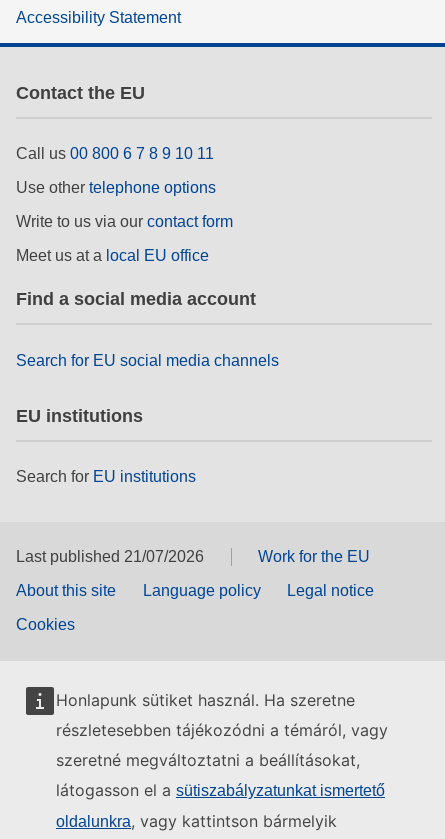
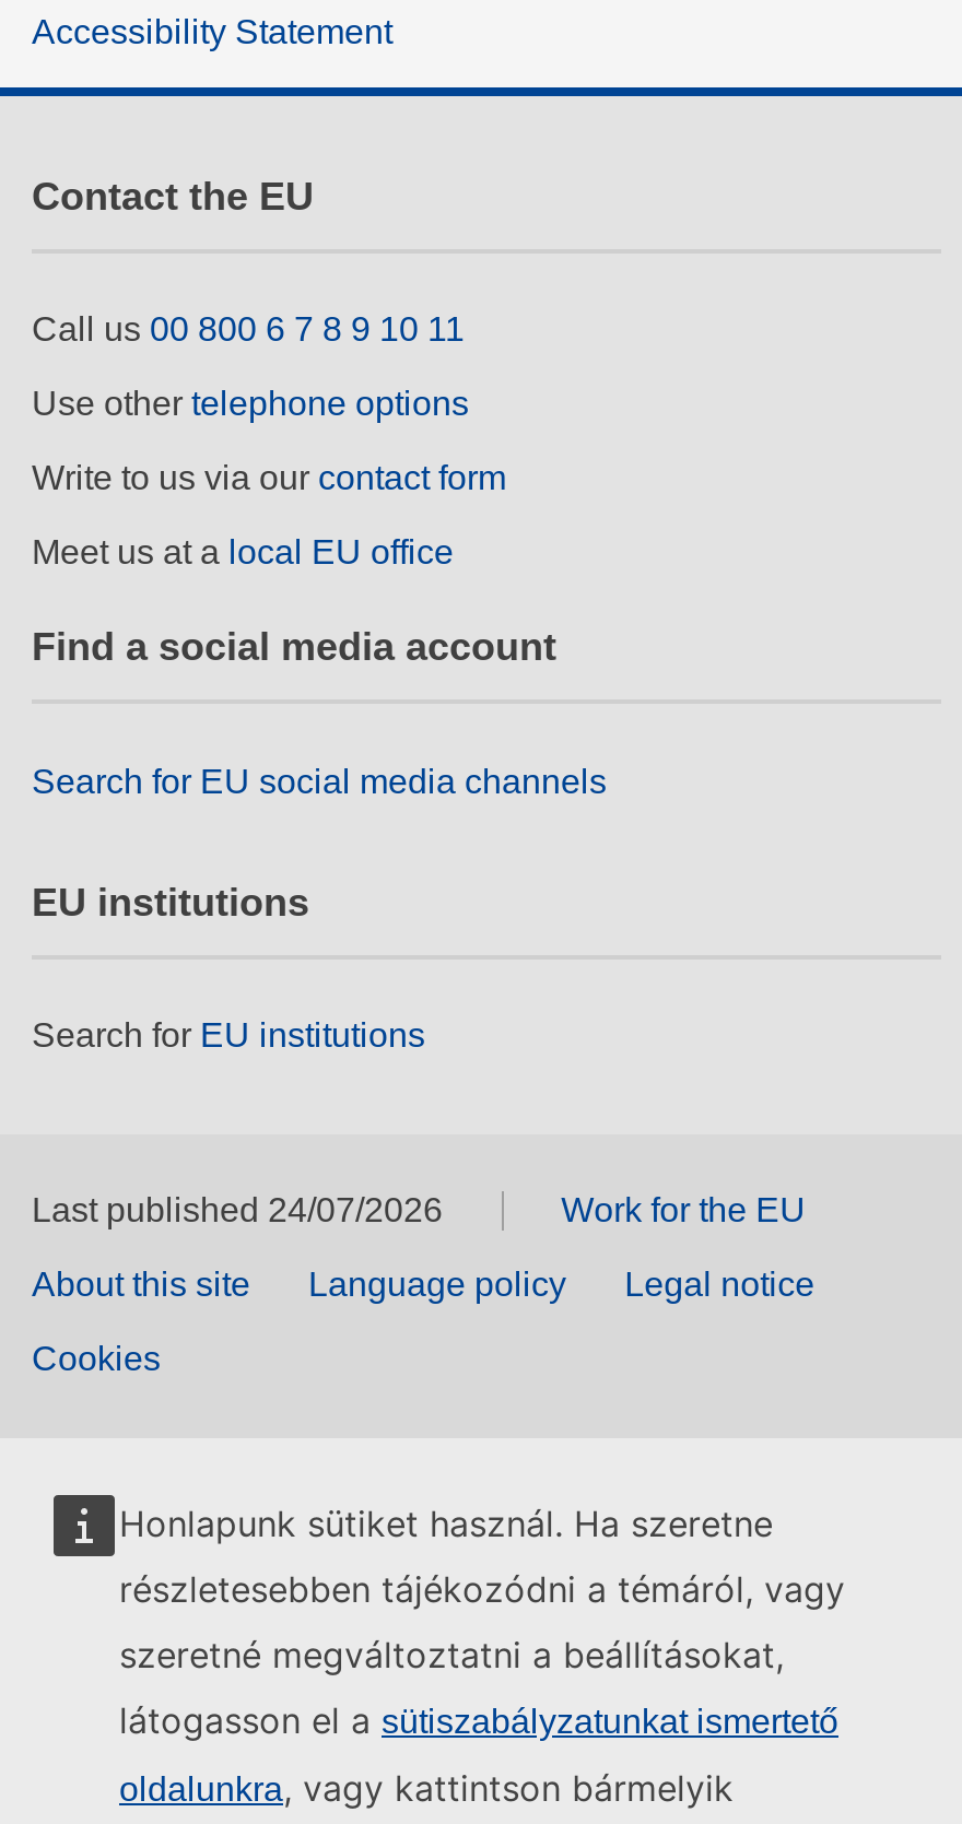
[16,548,204,565] Last published 21/07/2026 -> [32,1192,443,1229] Last published 24/07/2026

